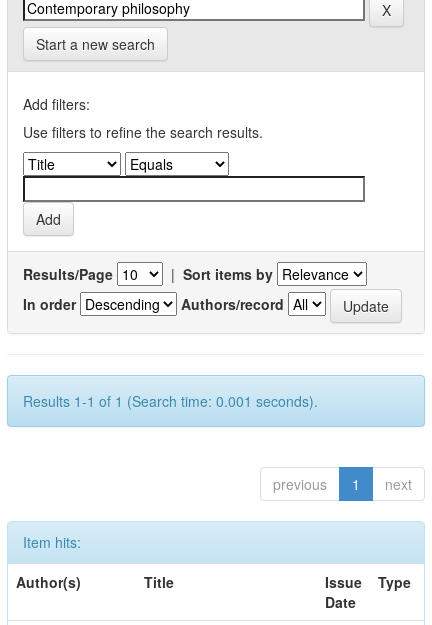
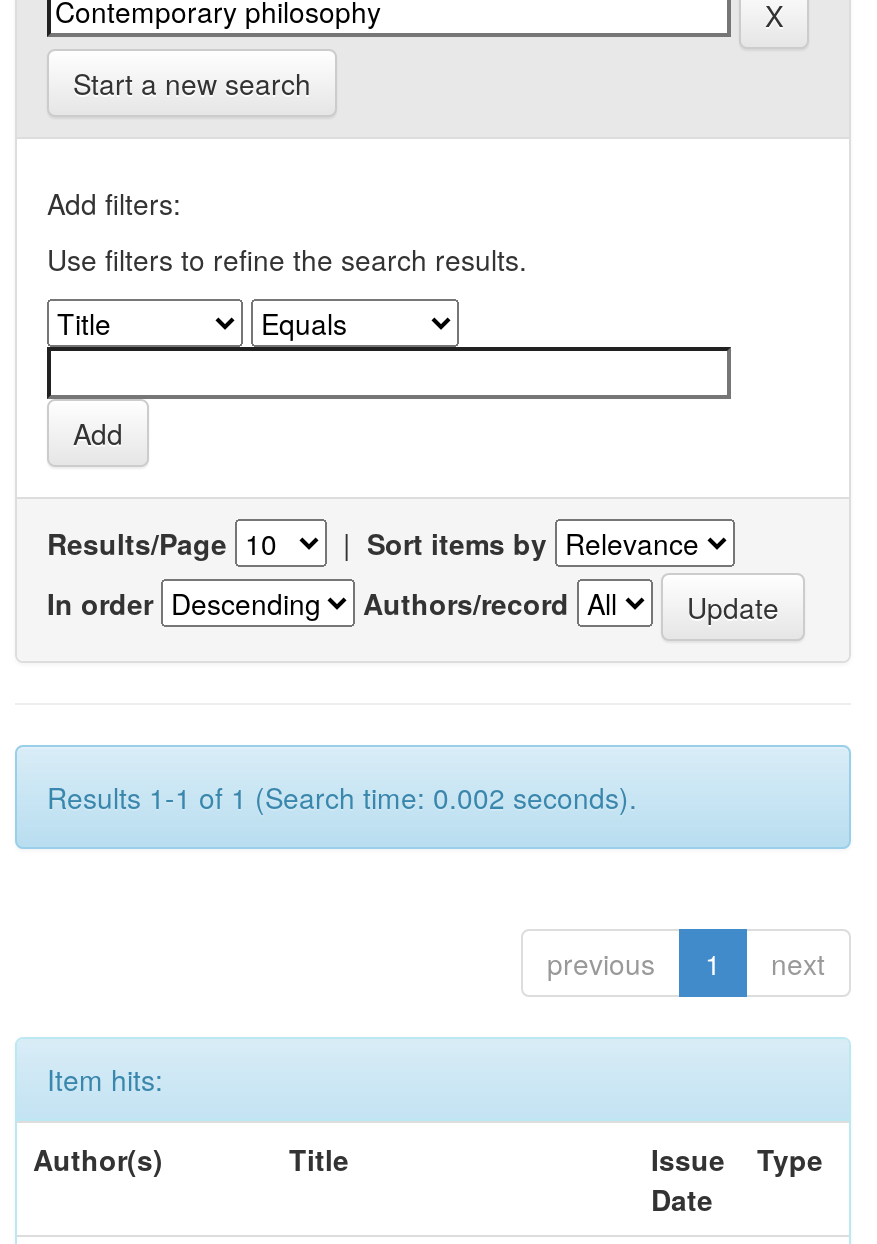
[23,391,318,411] Results 1-1 of 1 (Search time: 0.001 seconds). -> [47,777,637,817] Results 1-1 of 1 (Search time: 0.002 seconds).

